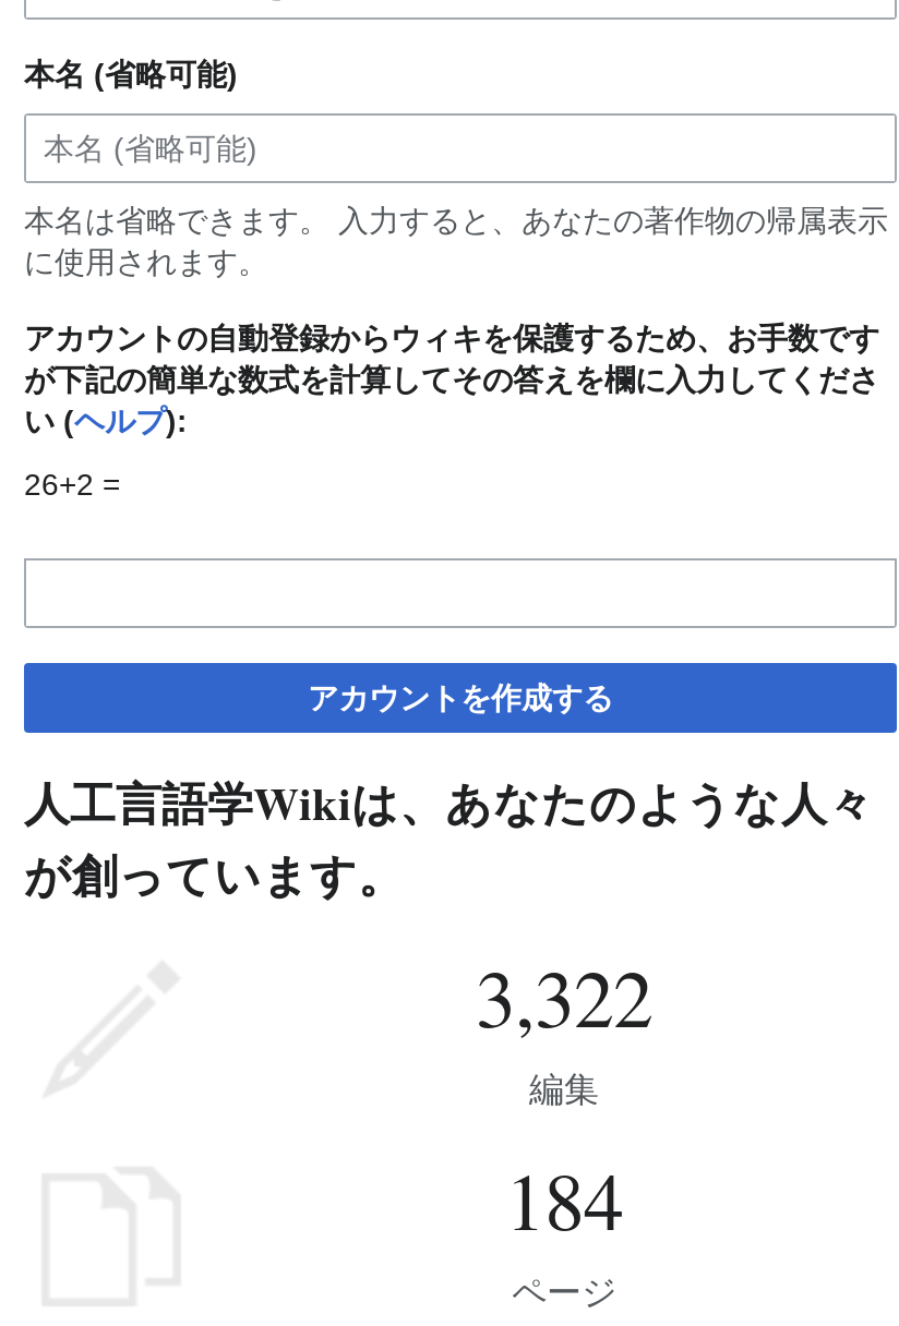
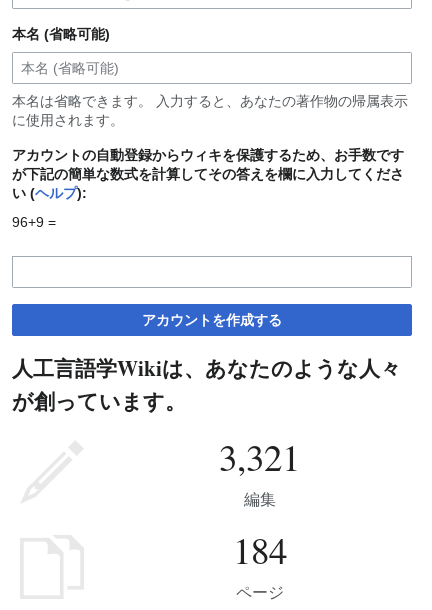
[24,467,120,502] 26+2 = -> [12,214,56,230] 96+9 =
[476,941,652,1048] 3,322 -> [219,432,300,481] 3,321

